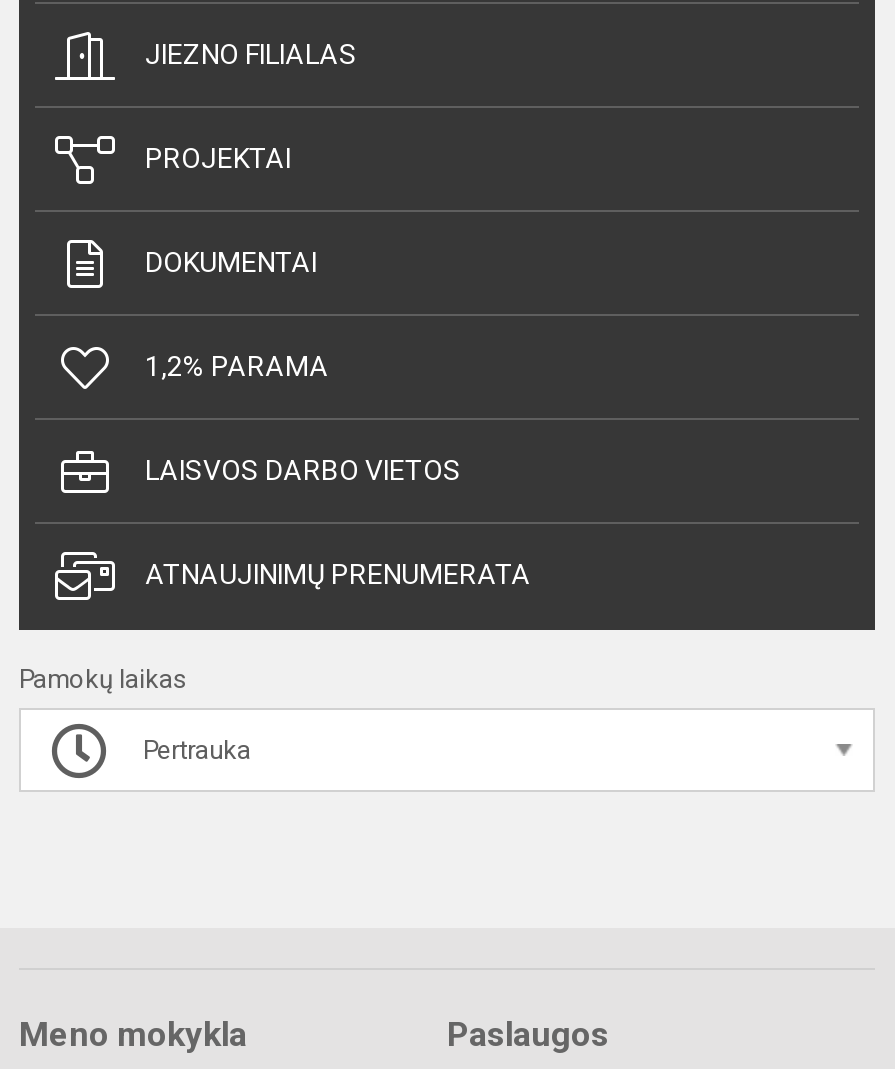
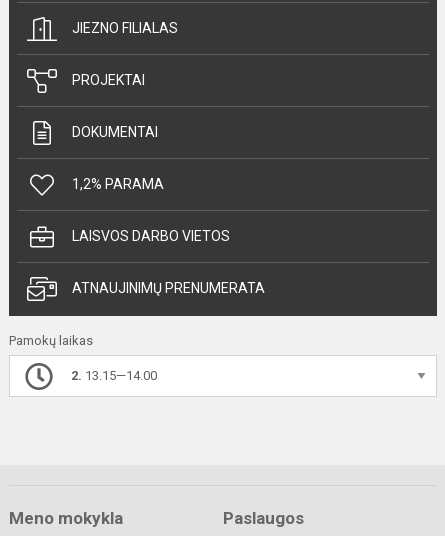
[137,735,251,765] Pertrauka -> [71,368,157,383] 2. 13.15—14.00

